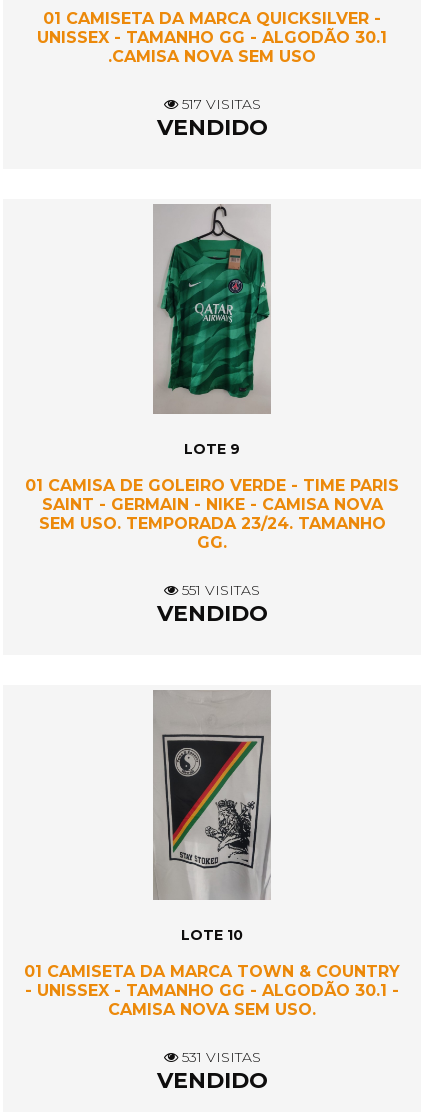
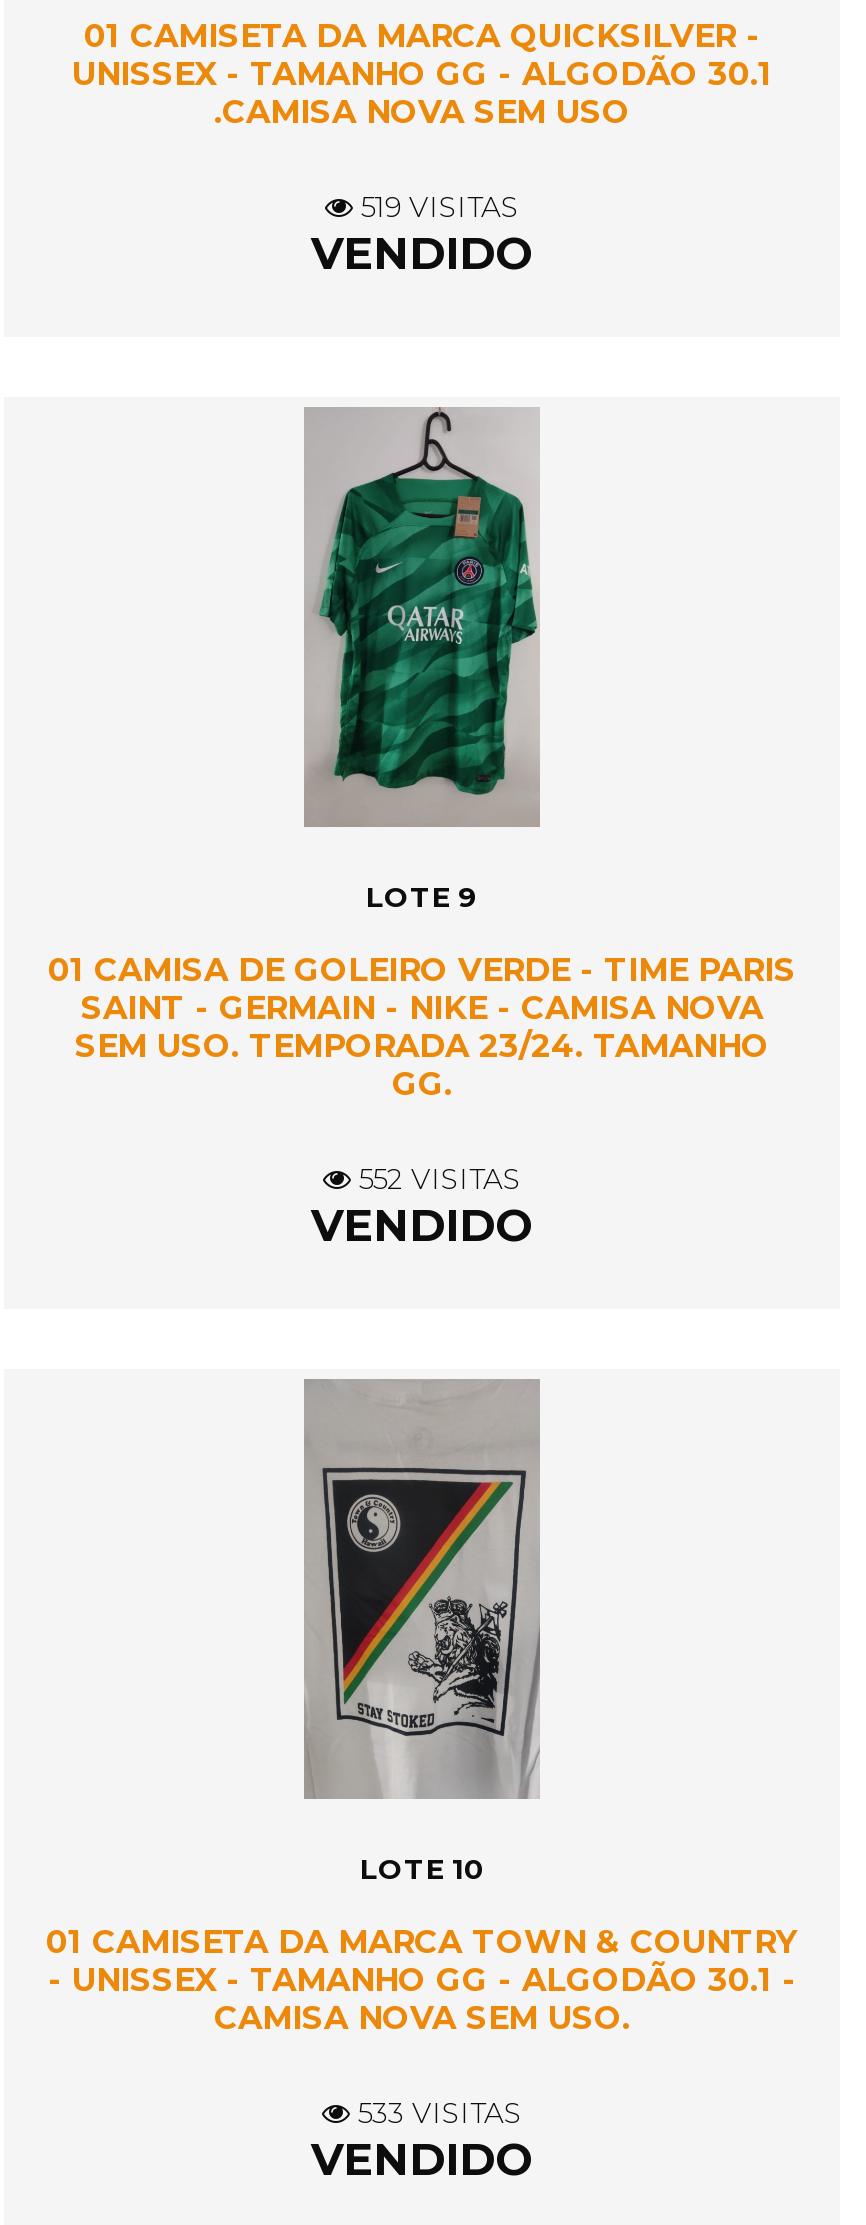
[177,95,260,113] 517 VISITAS -> [353,189,519,225] 519 VISITAS
[178,581,260,599] 551 VISITAS -> [351,1161,521,1197] 552 VISITAS
[177,1048,260,1066] 531 VISITAS -> [350,2095,522,2131] 533 VISITAS

